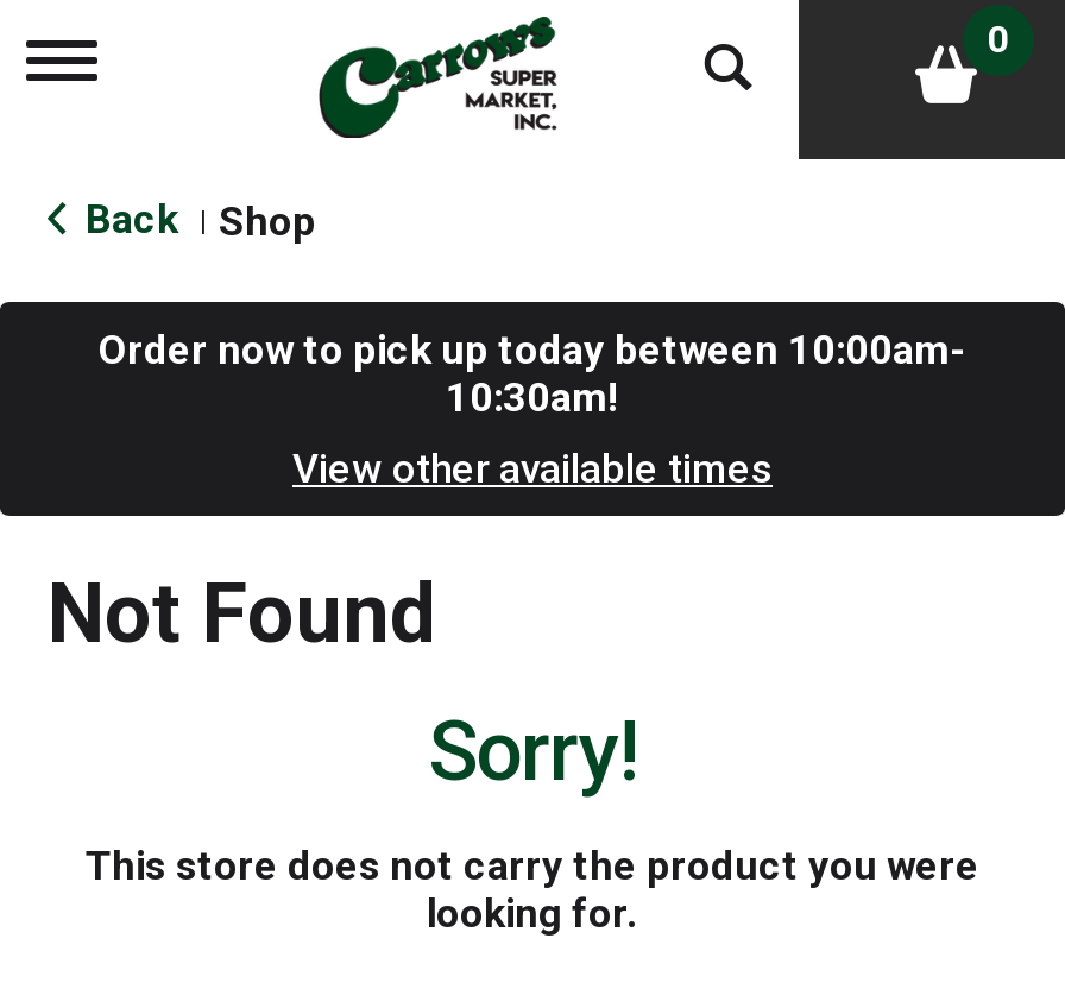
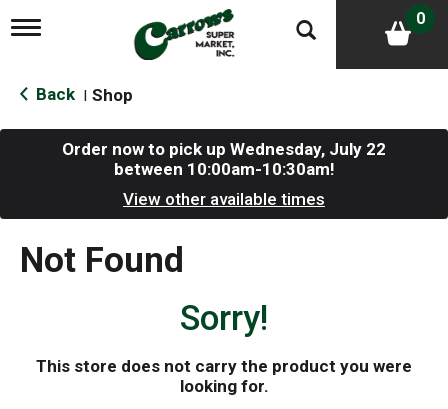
[99,326,966,421] Order now to pick up today between 10:00am- | 10:30am! -> [62,139,386,179] Order now to pick up Wednesday, July 22 | between 10:00am-10:30am!

